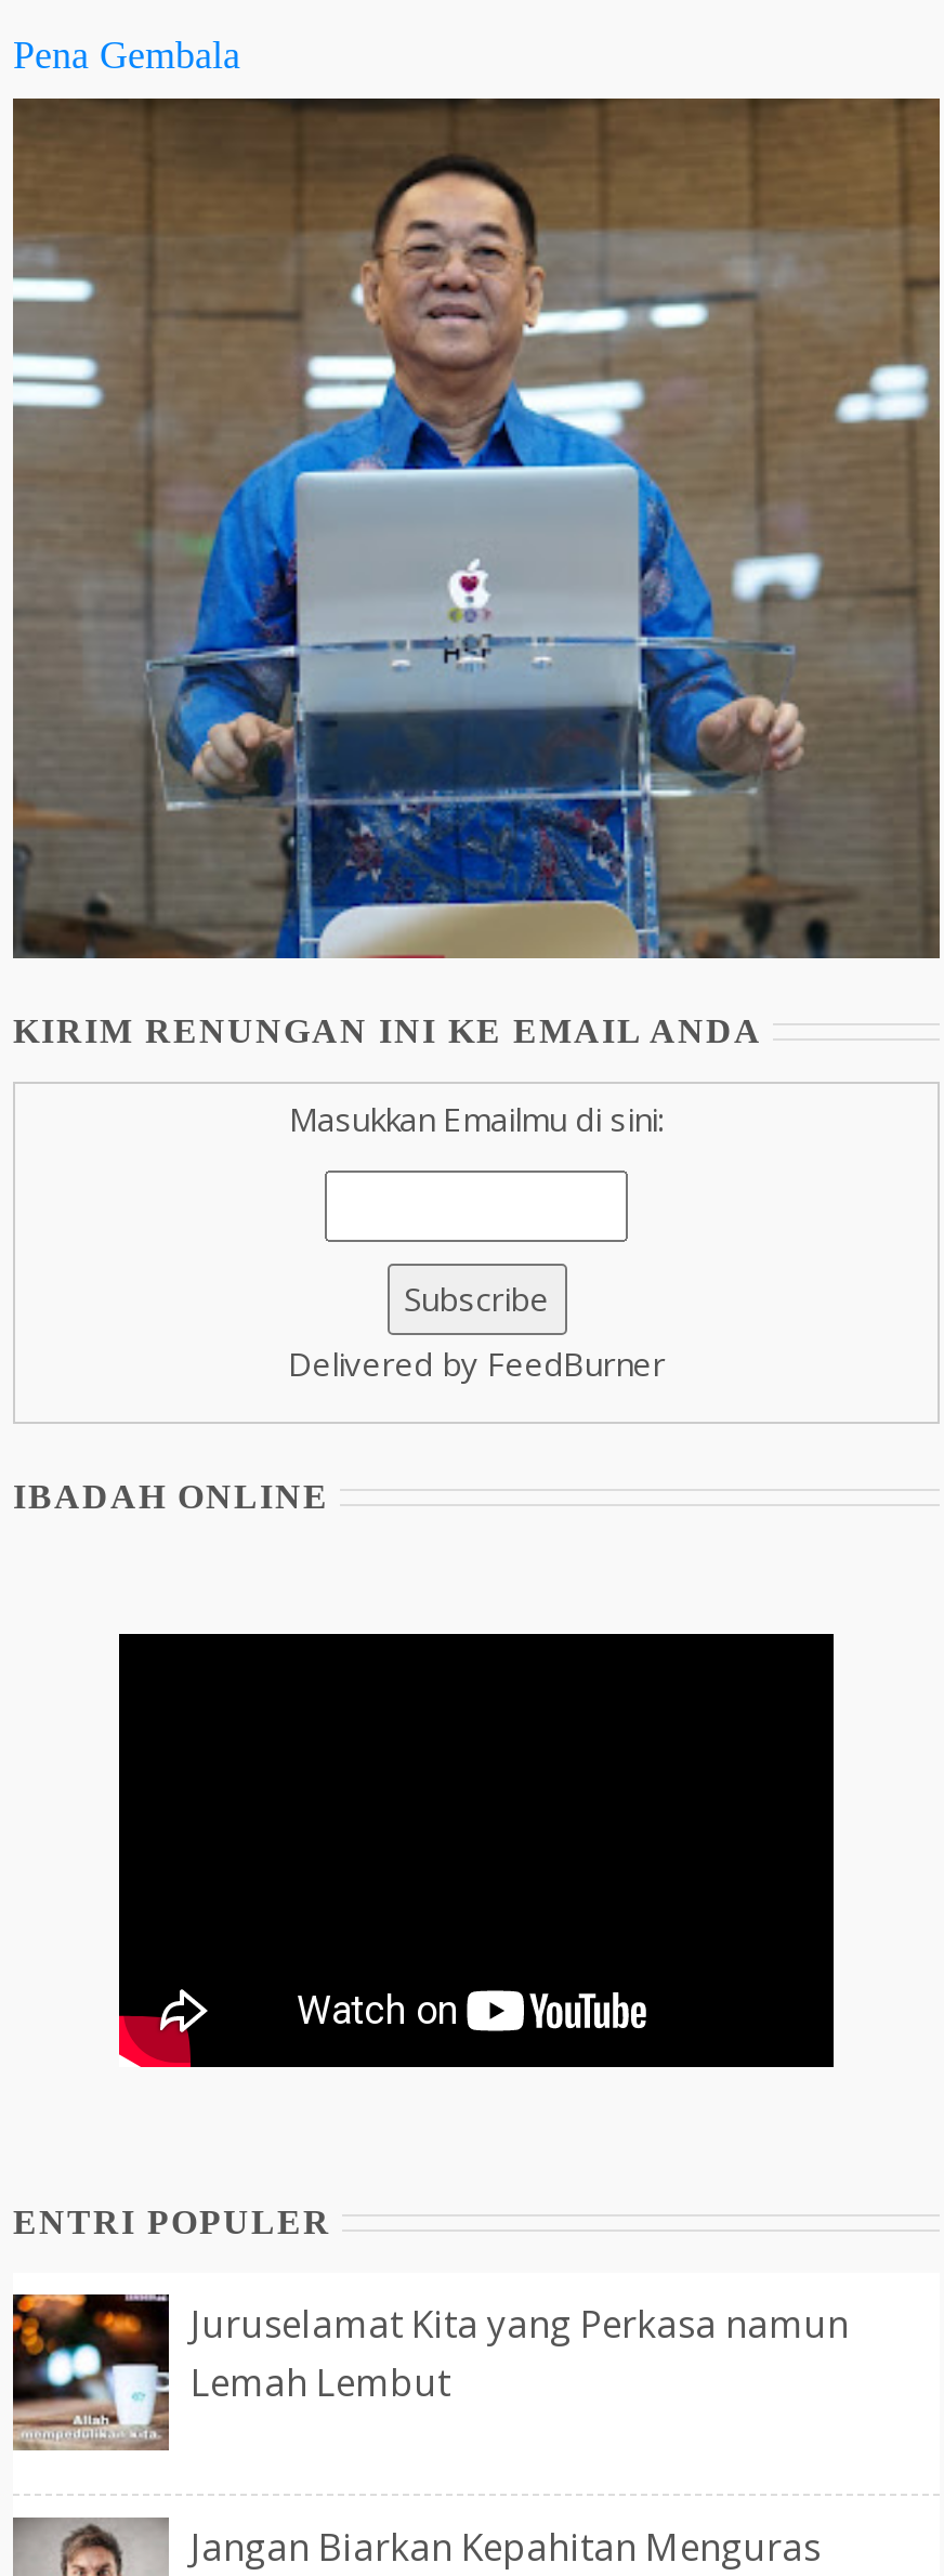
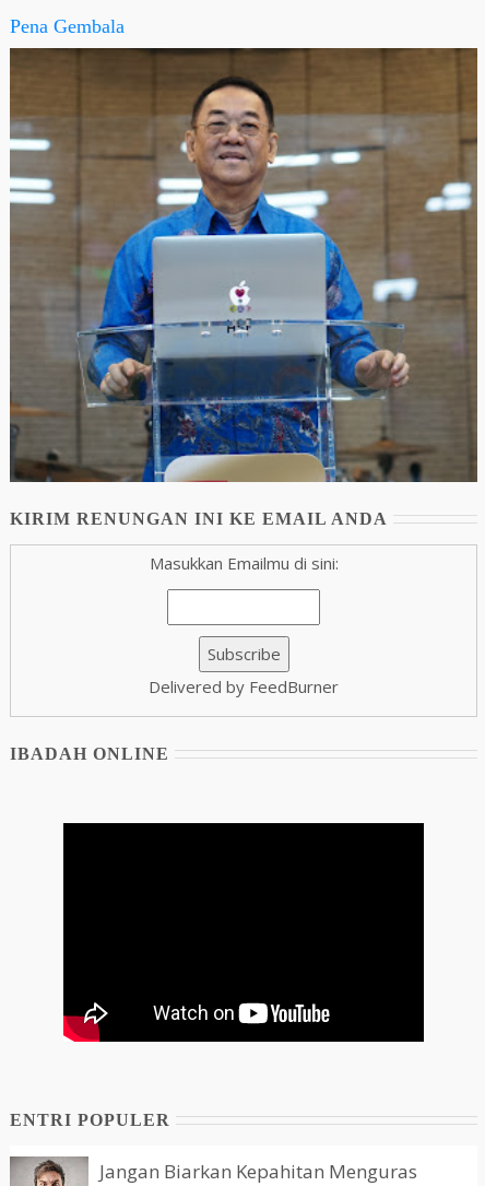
[11,2294,849,2450] [image] | Juruselamat Kita yang Perkasa namun | Lemah Lembut -> none

